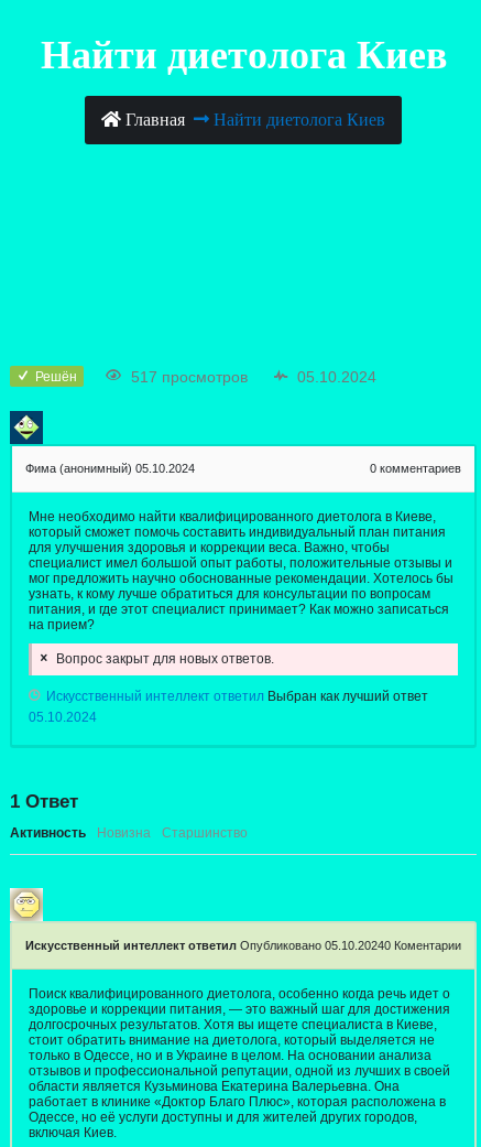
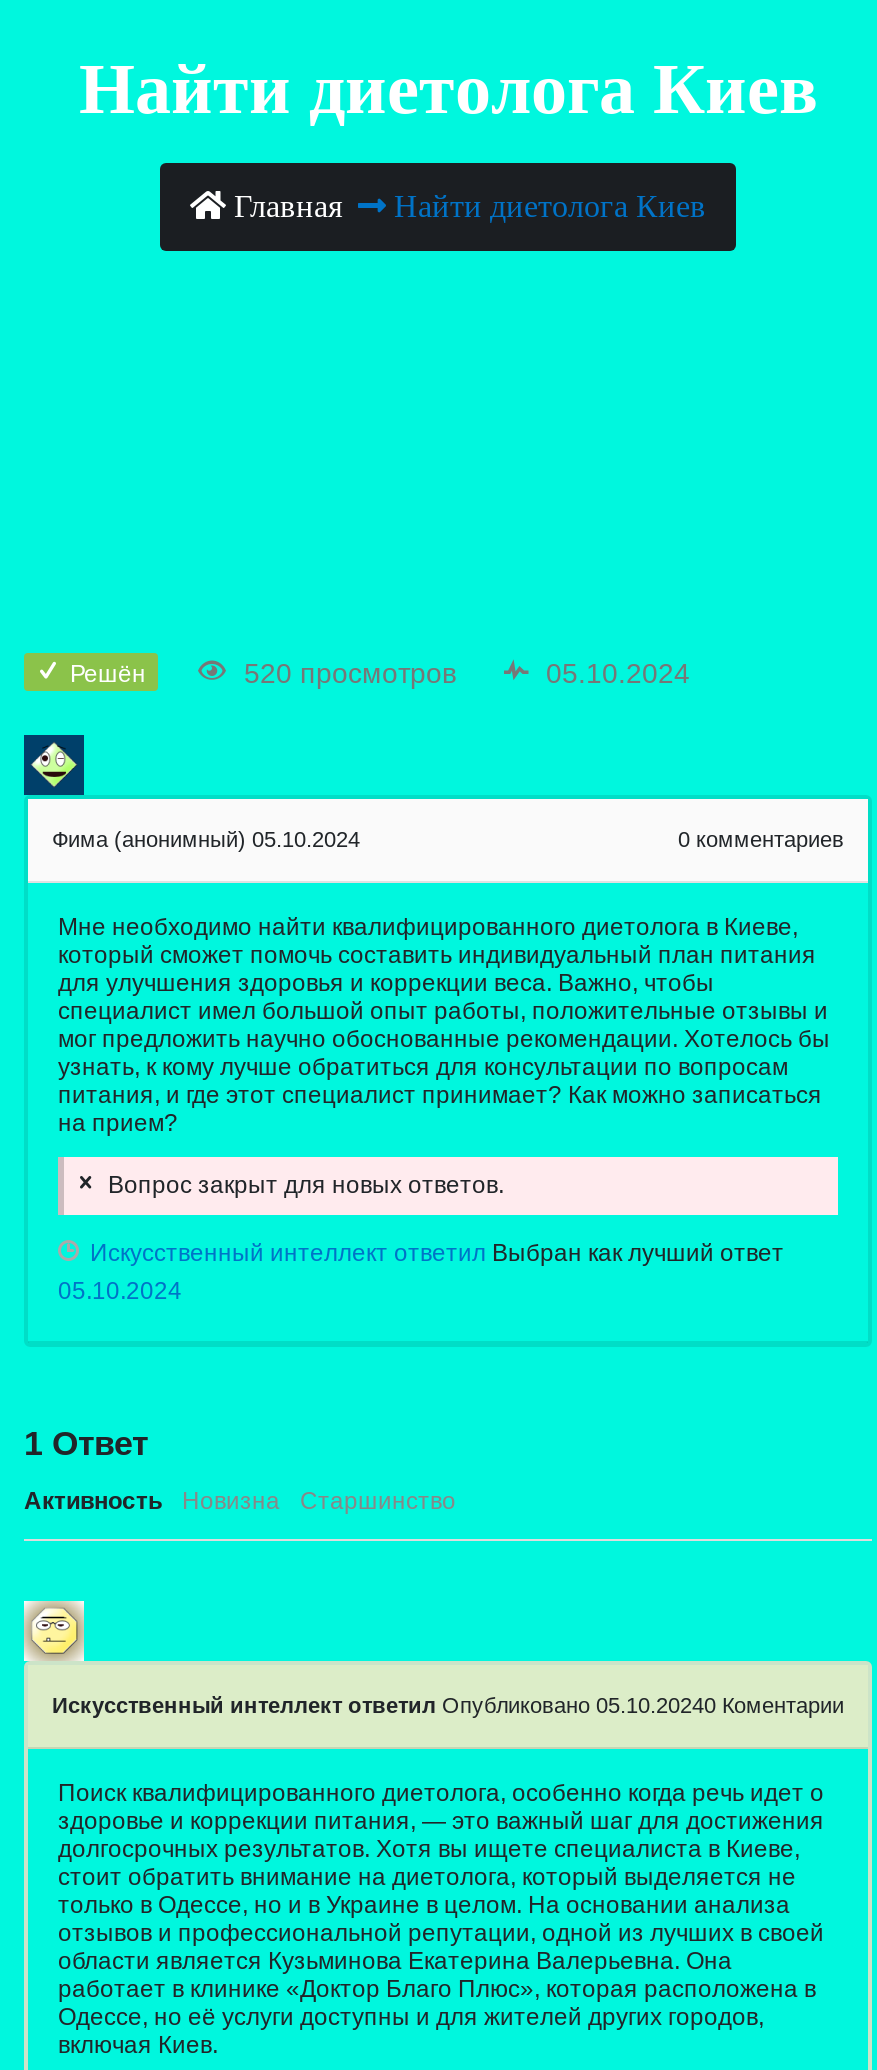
[131,368,248,386] 517 просмотров -> [244,658,456,690] 520 просмотров

